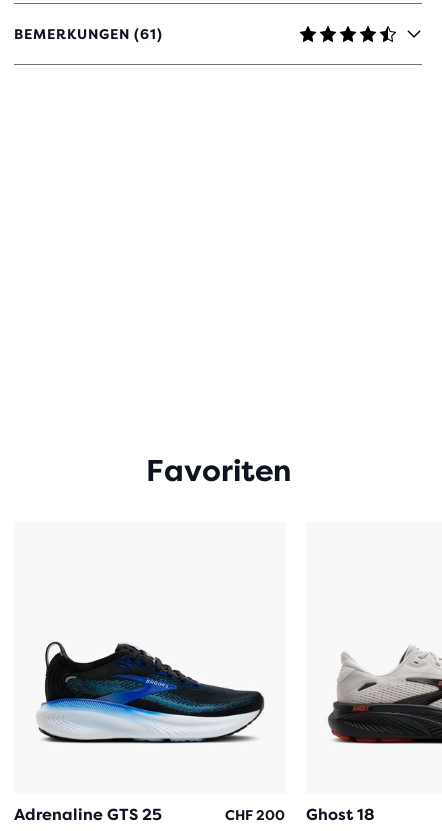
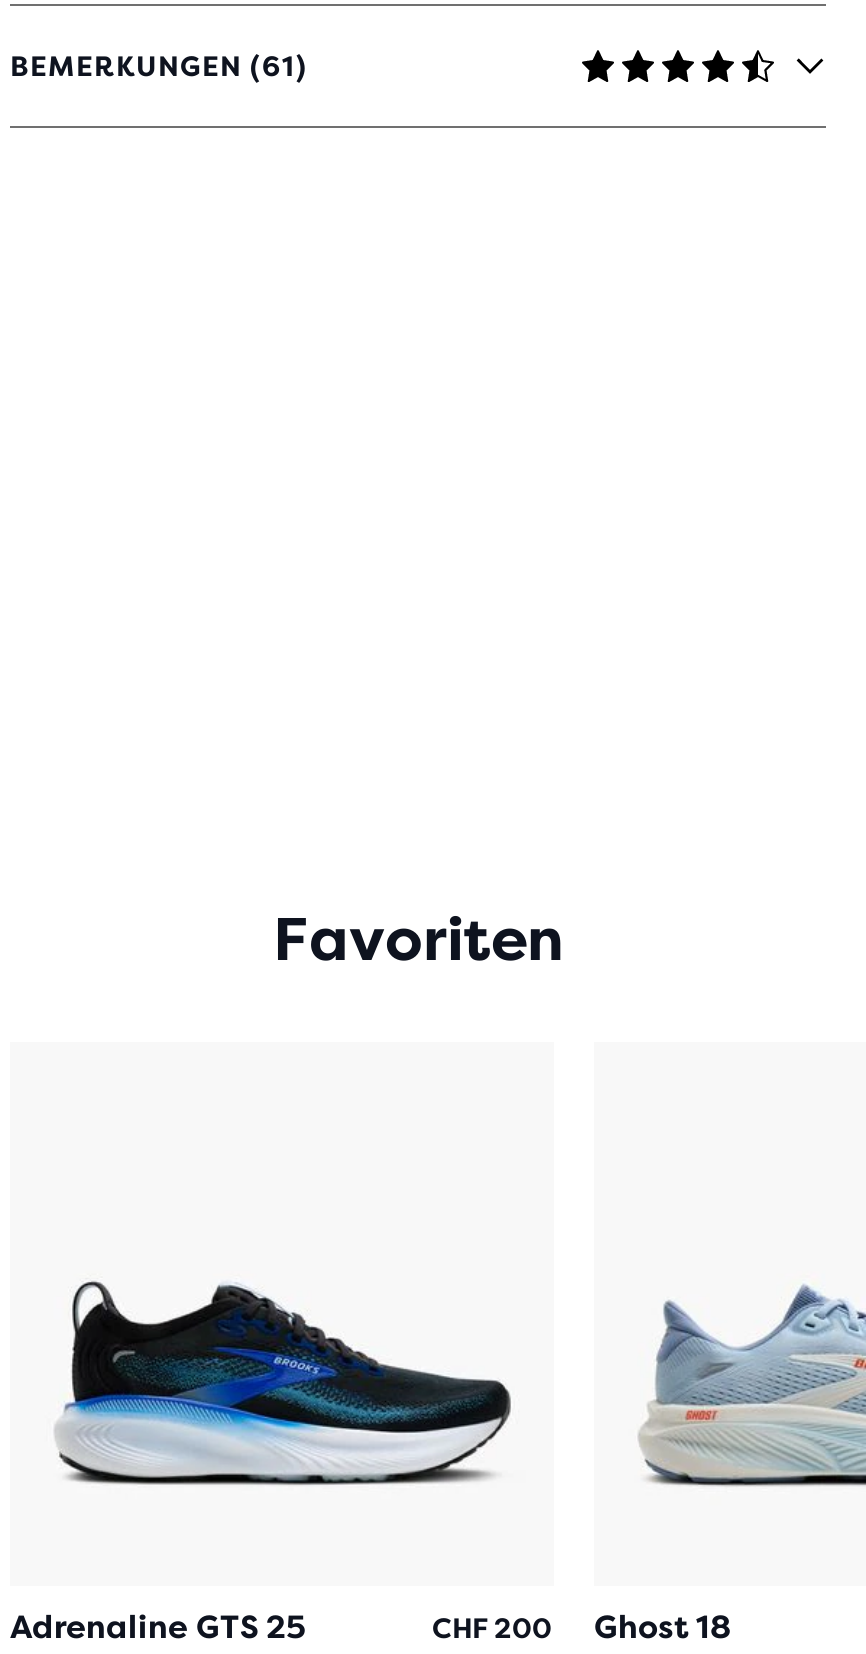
[328,645,439,744] [image] -> [640,1286,860,1486] [image]

